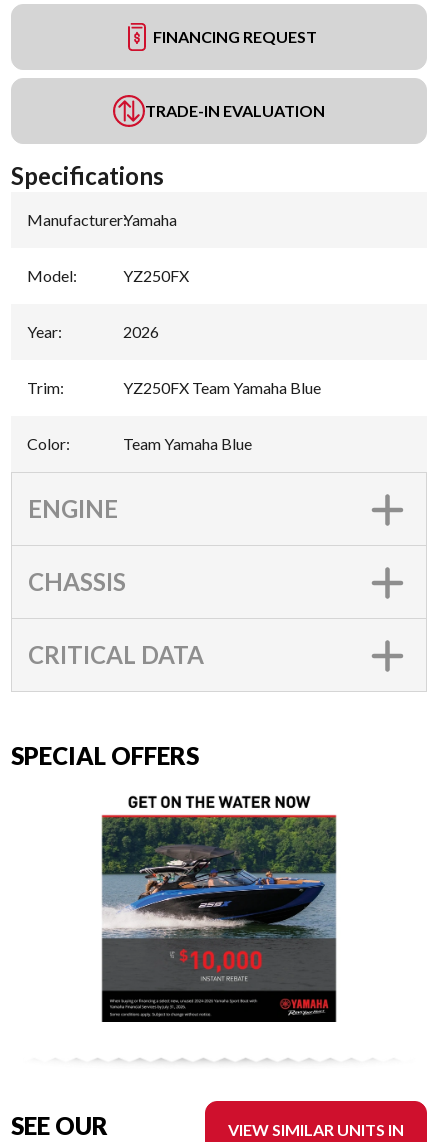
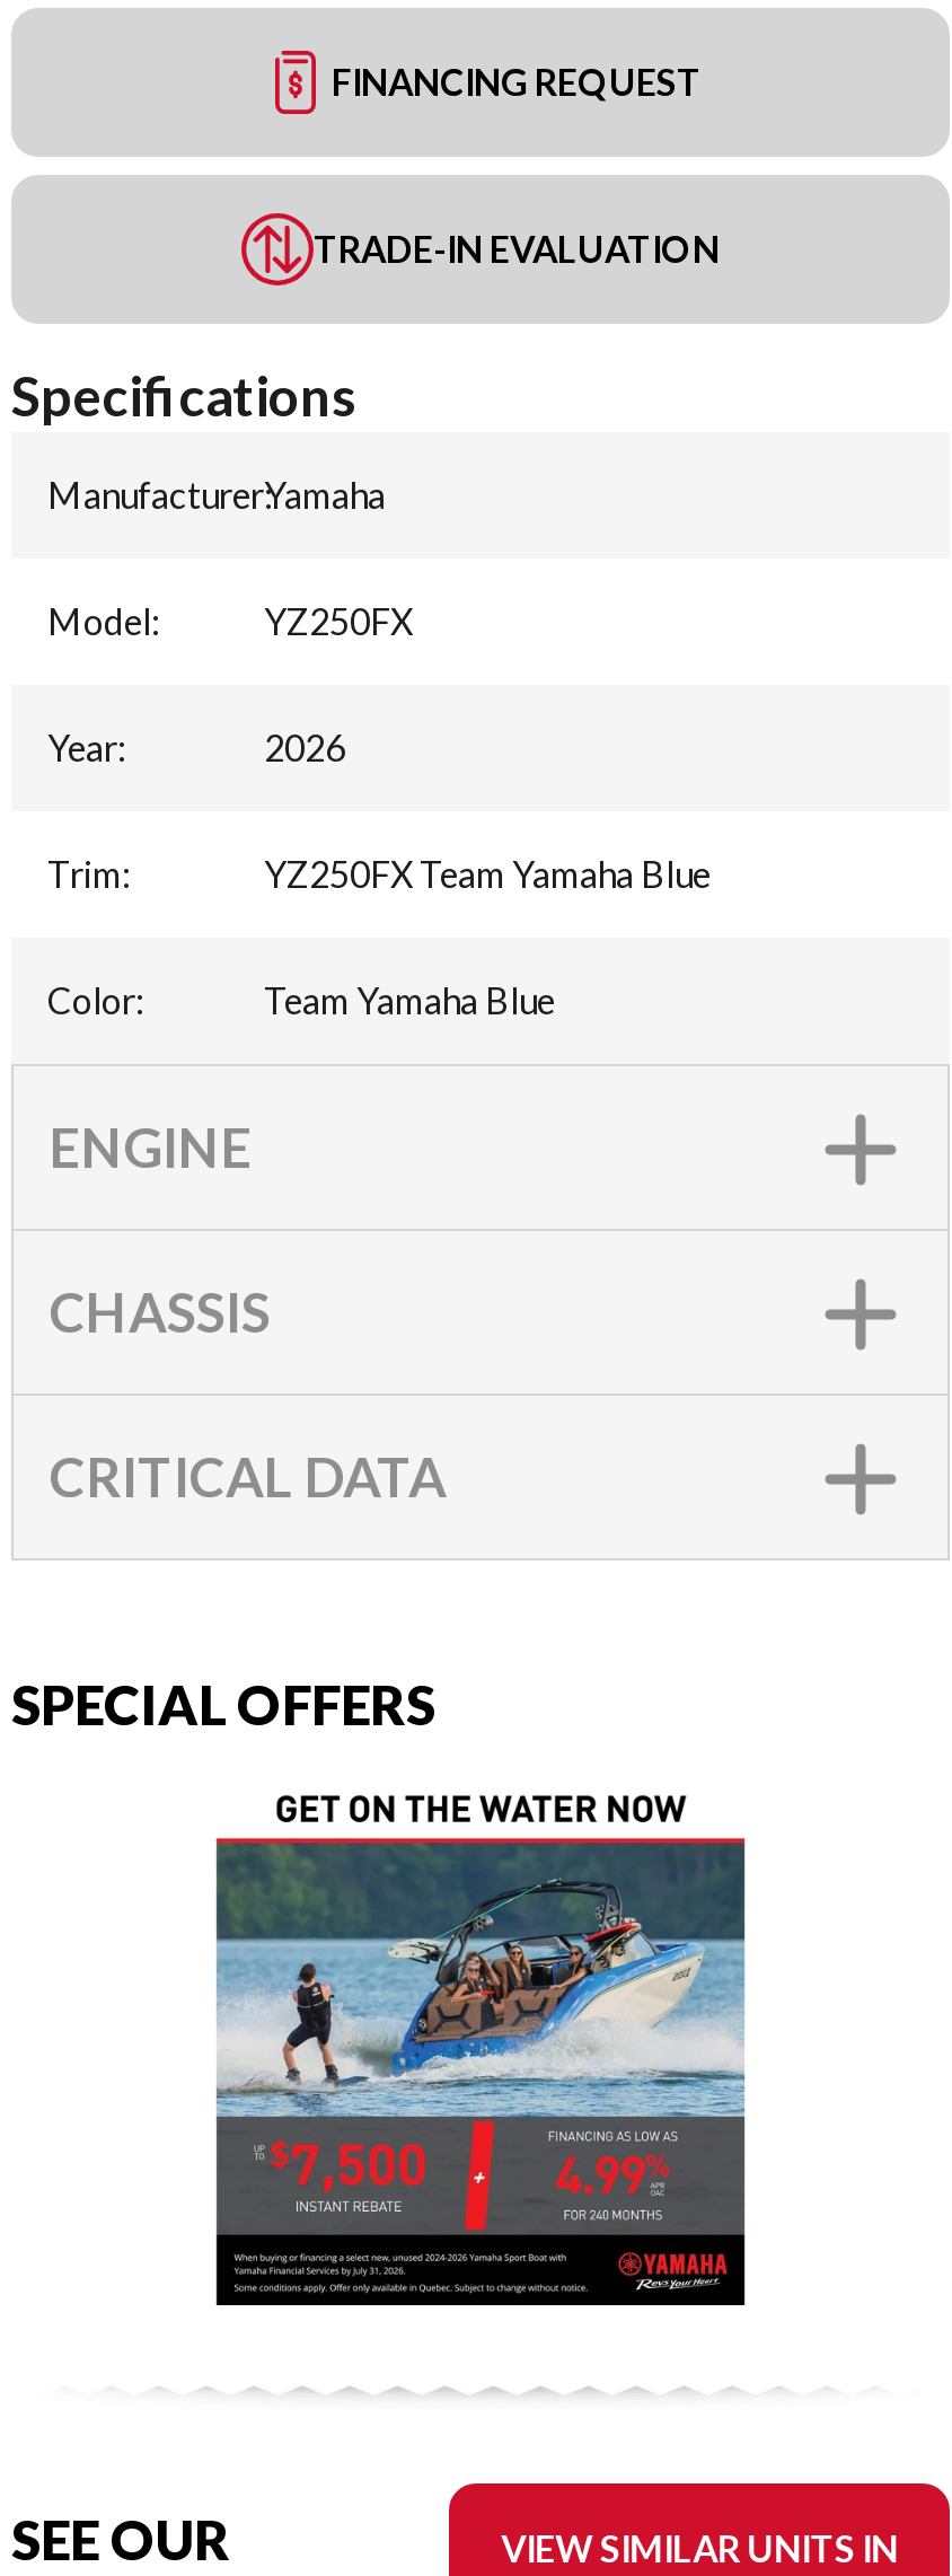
[101,817,336,989] [image] -> [217,1843,744,2233] [image]

